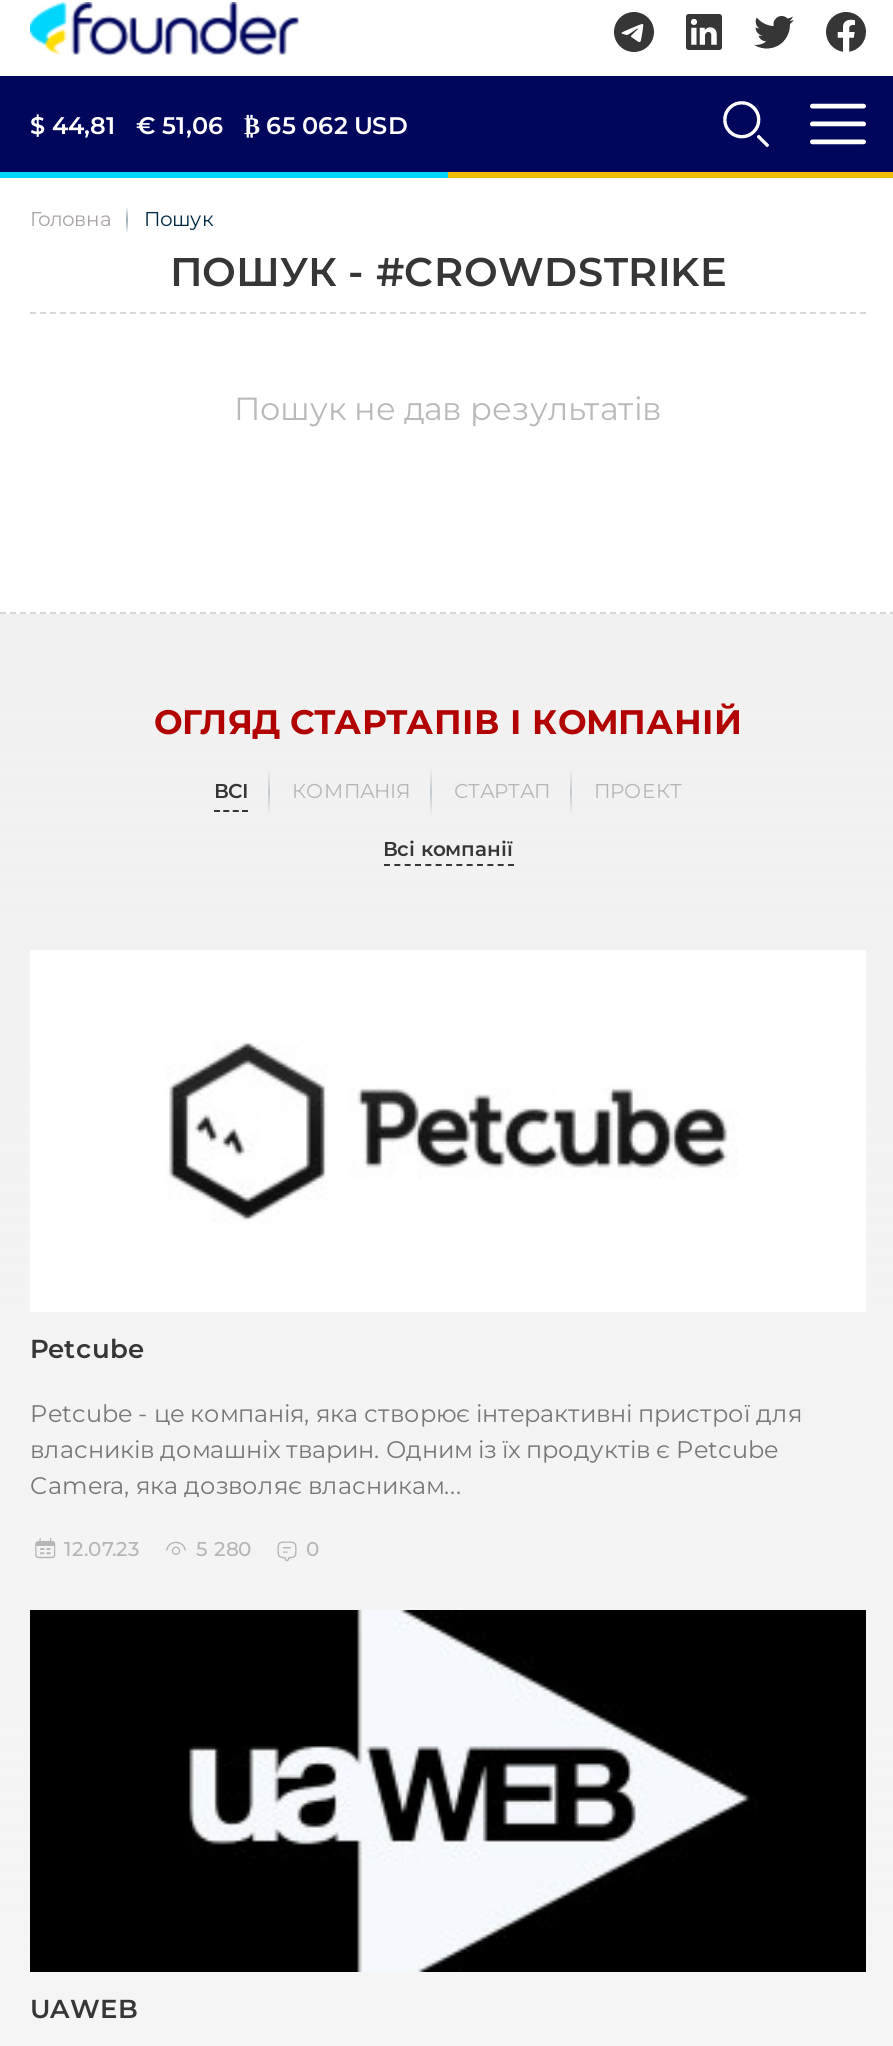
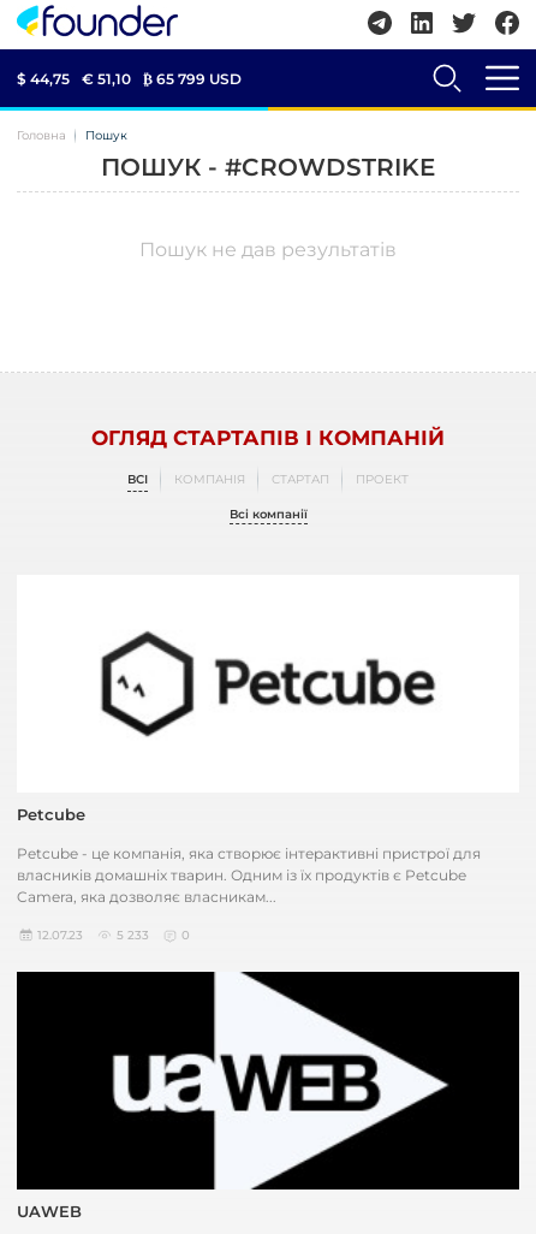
[30,109,116,139] $ 44,81 -> [17,69,70,87] $ 44,75
[136,109,224,139] € 51,06 -> [82,69,131,87] € 51,10
[244,109,408,139] ₿ 65 062 USD -> [143,69,242,87] ₿ 65 799 USD
[196,1536,252,1562] 5 280 -> [117,928,149,943] 5 233

